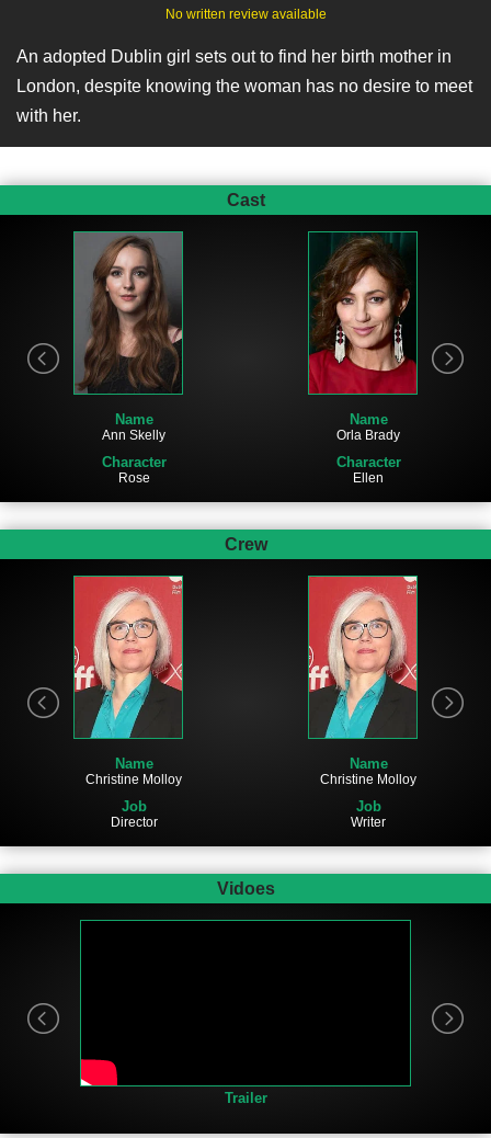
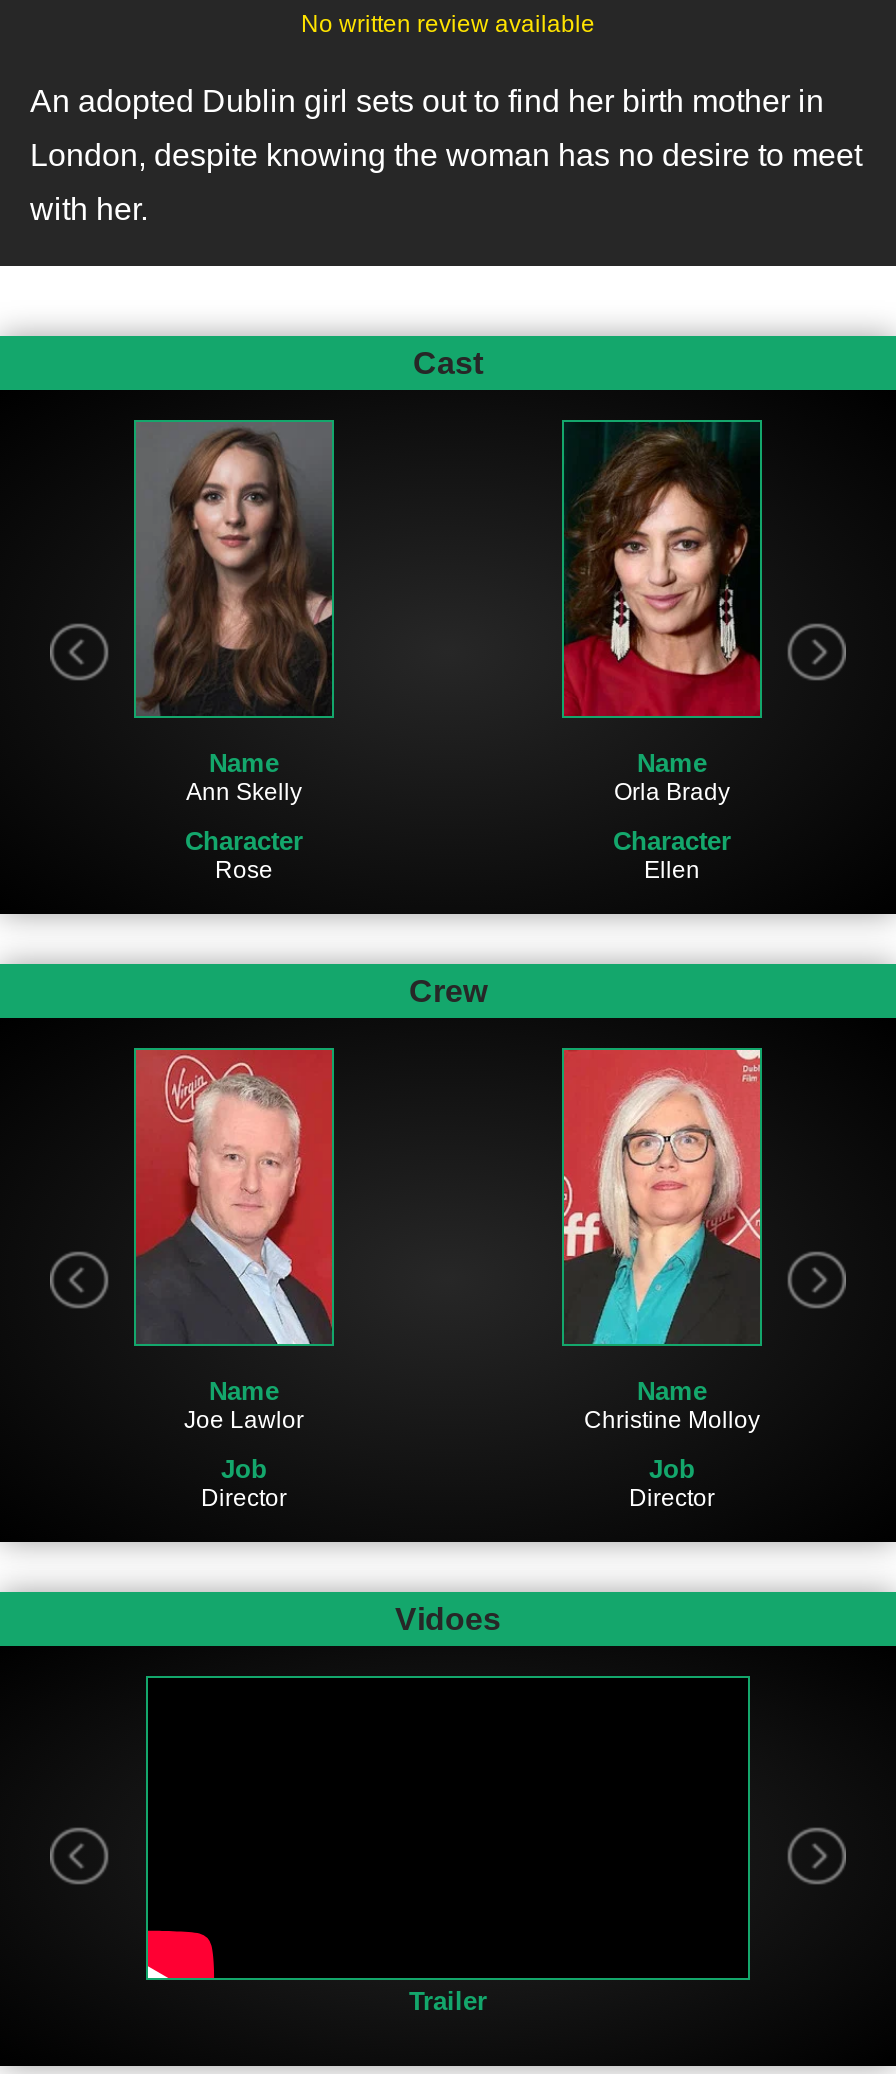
[73,576,183,787] [image] | Christine Molloy -> [134,1048,334,1433] [image] | Joe Lawlor
[351,814,386,829] Writer -> [629,1483,715,1511] Director

